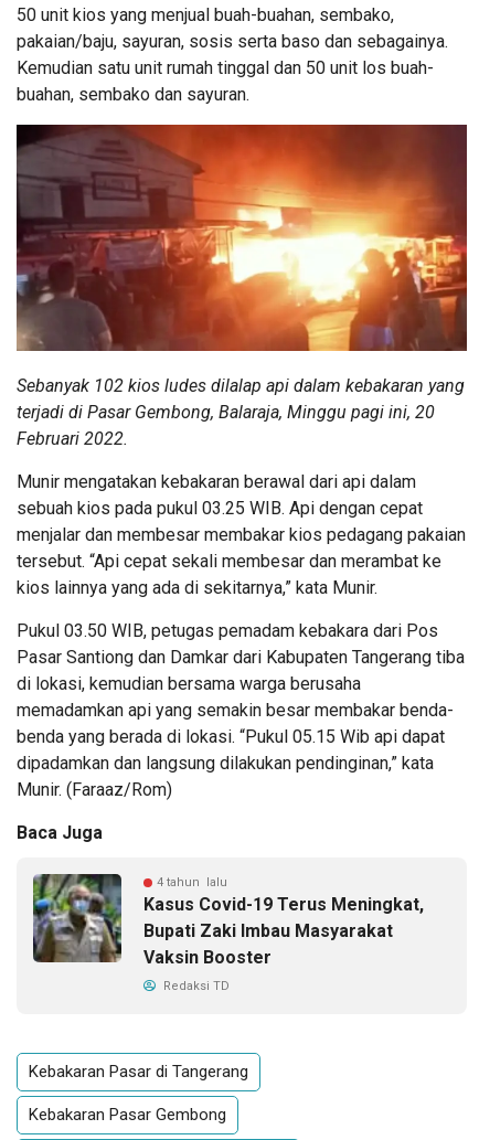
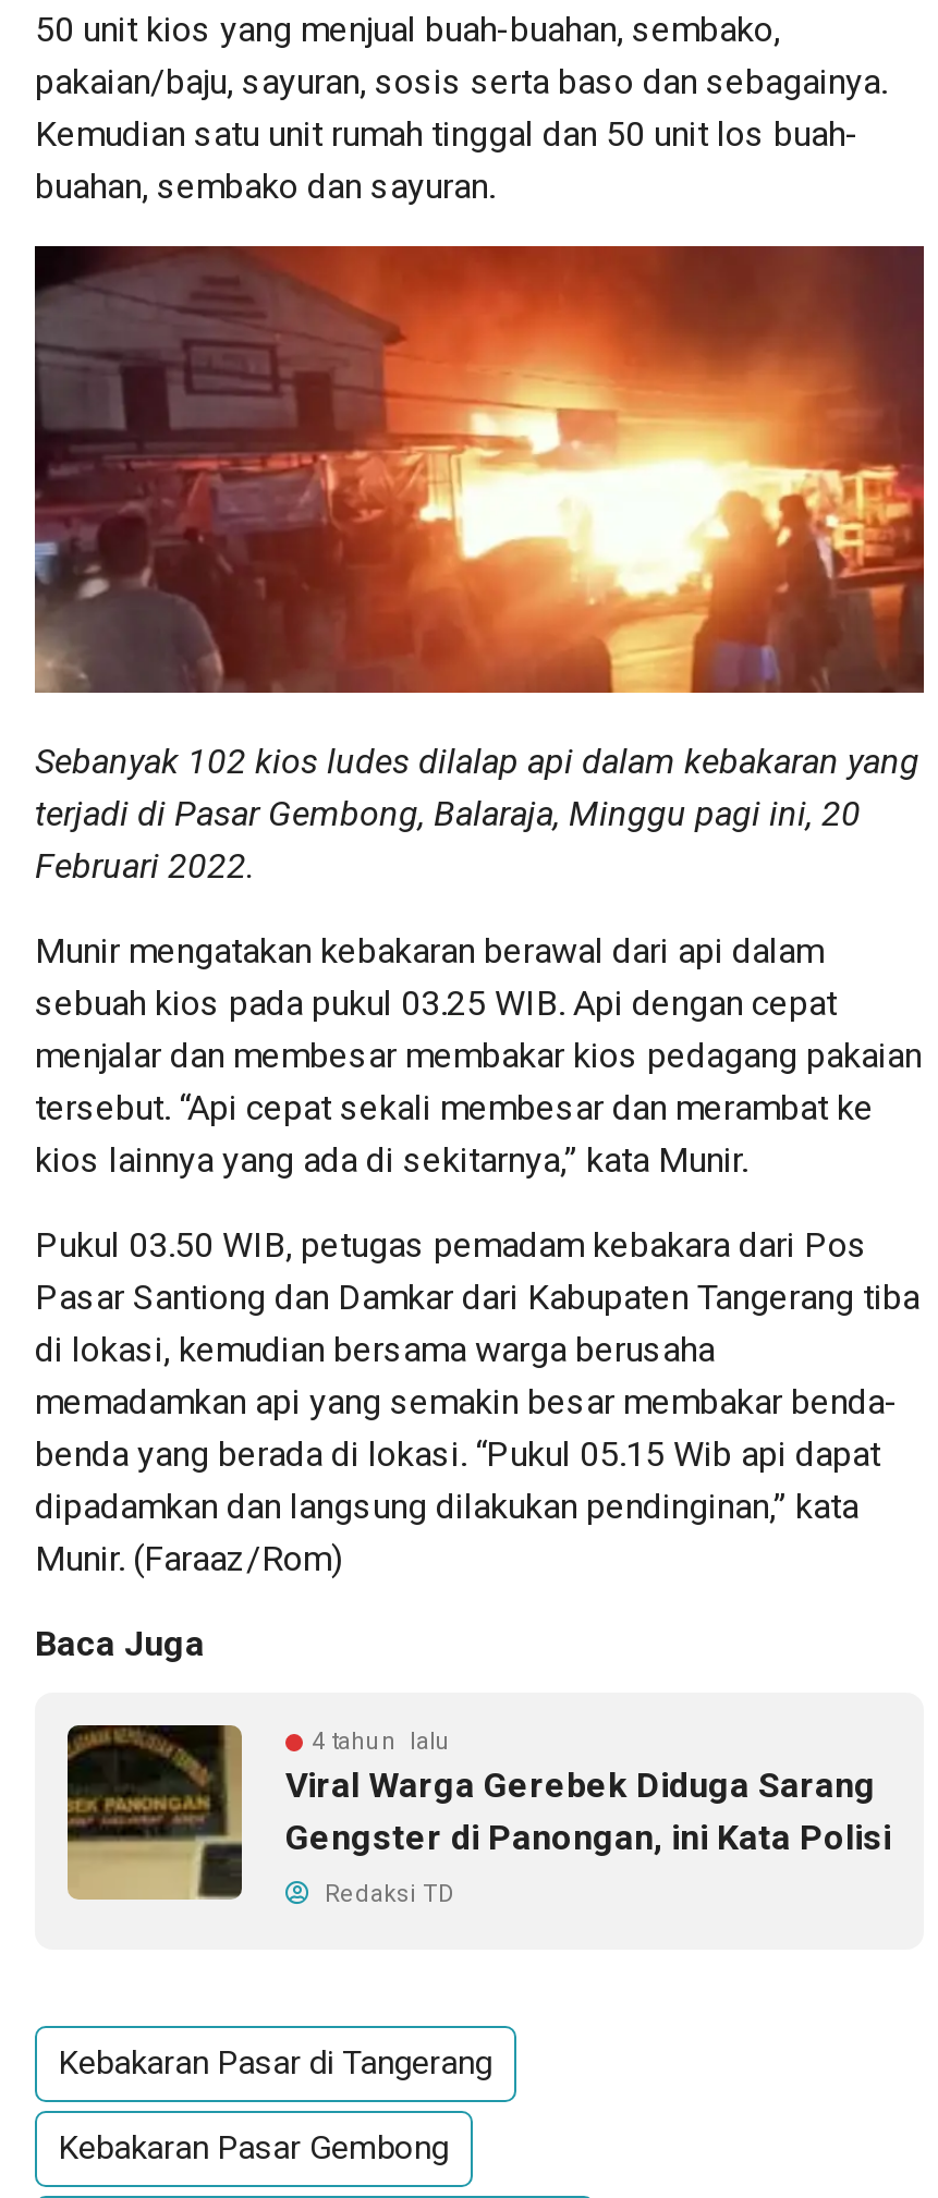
[32,873,424,968] [image] | Kasus Covid-19 Terus Meningkat, | Bupati Zaki Imbau Masyarakat | Vaksin Booster -> [65,1723,891,1902] [image] | Viral Warga Gerebek Diduga Sarang | Gengster di Panongan, ini Kata Polisi

